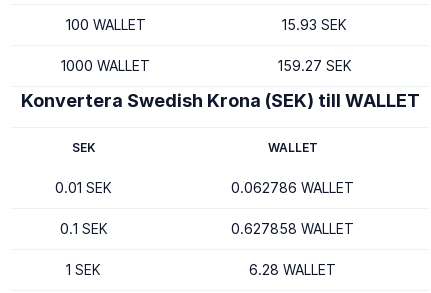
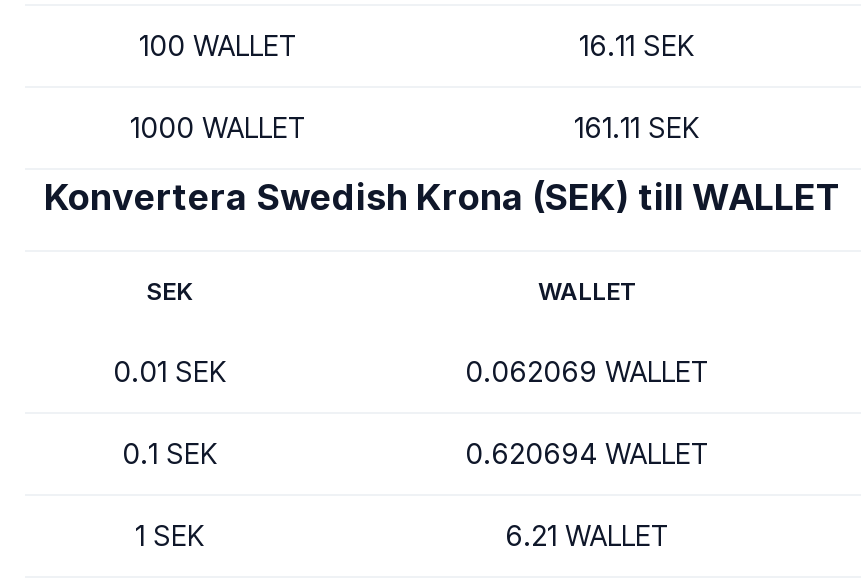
[282,16,347,33] 15.93 SEK -> [579,28,695,62] 16.11 SEK
[277,57,351,74] 159.27 SEK -> [574,110,700,144] 161.11 SEK
[231,179,354,196] 0.062786 WALLET -> [465,354,711,388] 0.062069 WALLET
[231,220,354,237] 0.627858 WALLET -> [465,436,711,470] 0.620694 WALLET
[249,261,336,278] 6.28 WALLET -> [505,518,671,552] 6.21 WALLET

